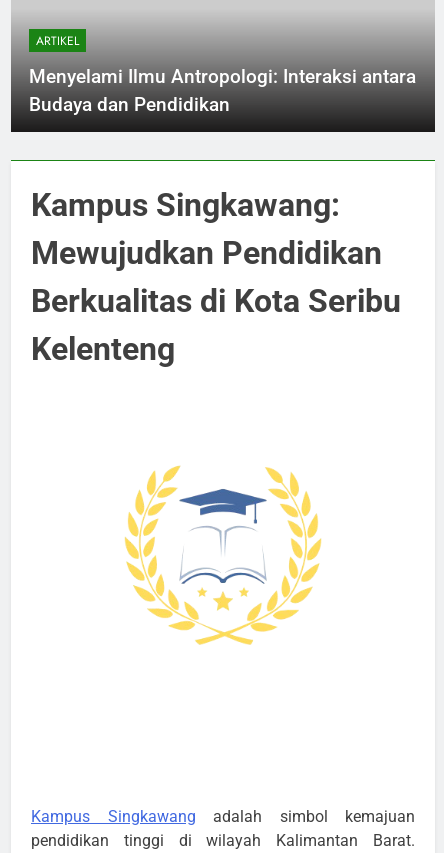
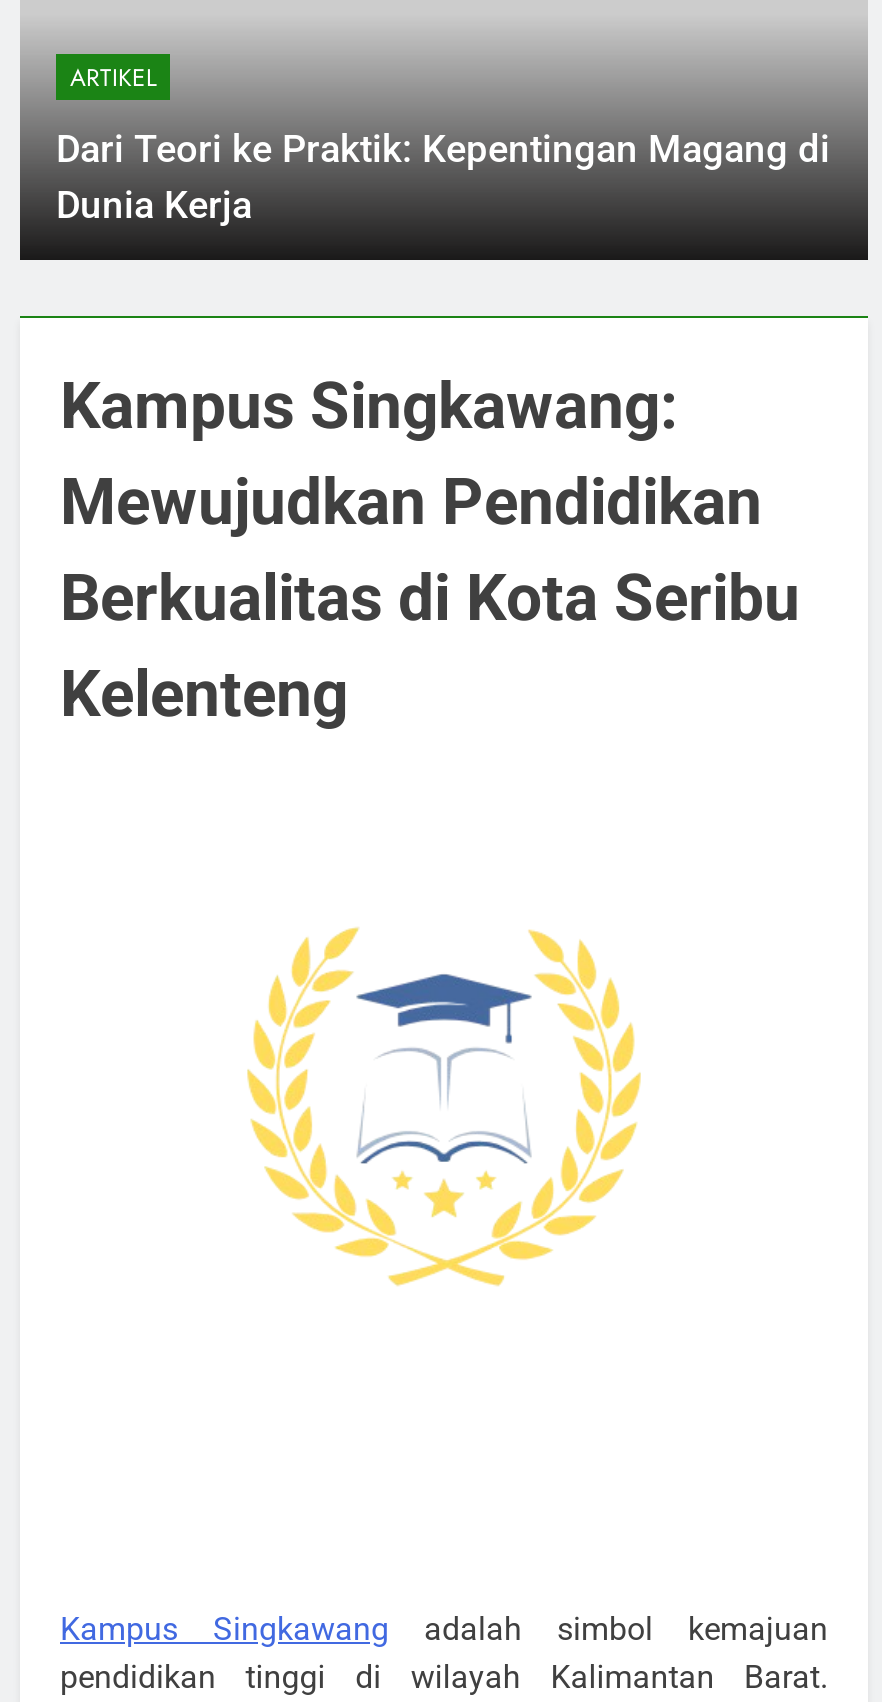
[29,65,416,116] Menyelami Ilmu Antropologi: Interaksi antara | Budaya dan Pendidikan -> [56,126,830,228] Dari Teori ke Praktik: Kepentingan Magang di | Dunia Kerja

